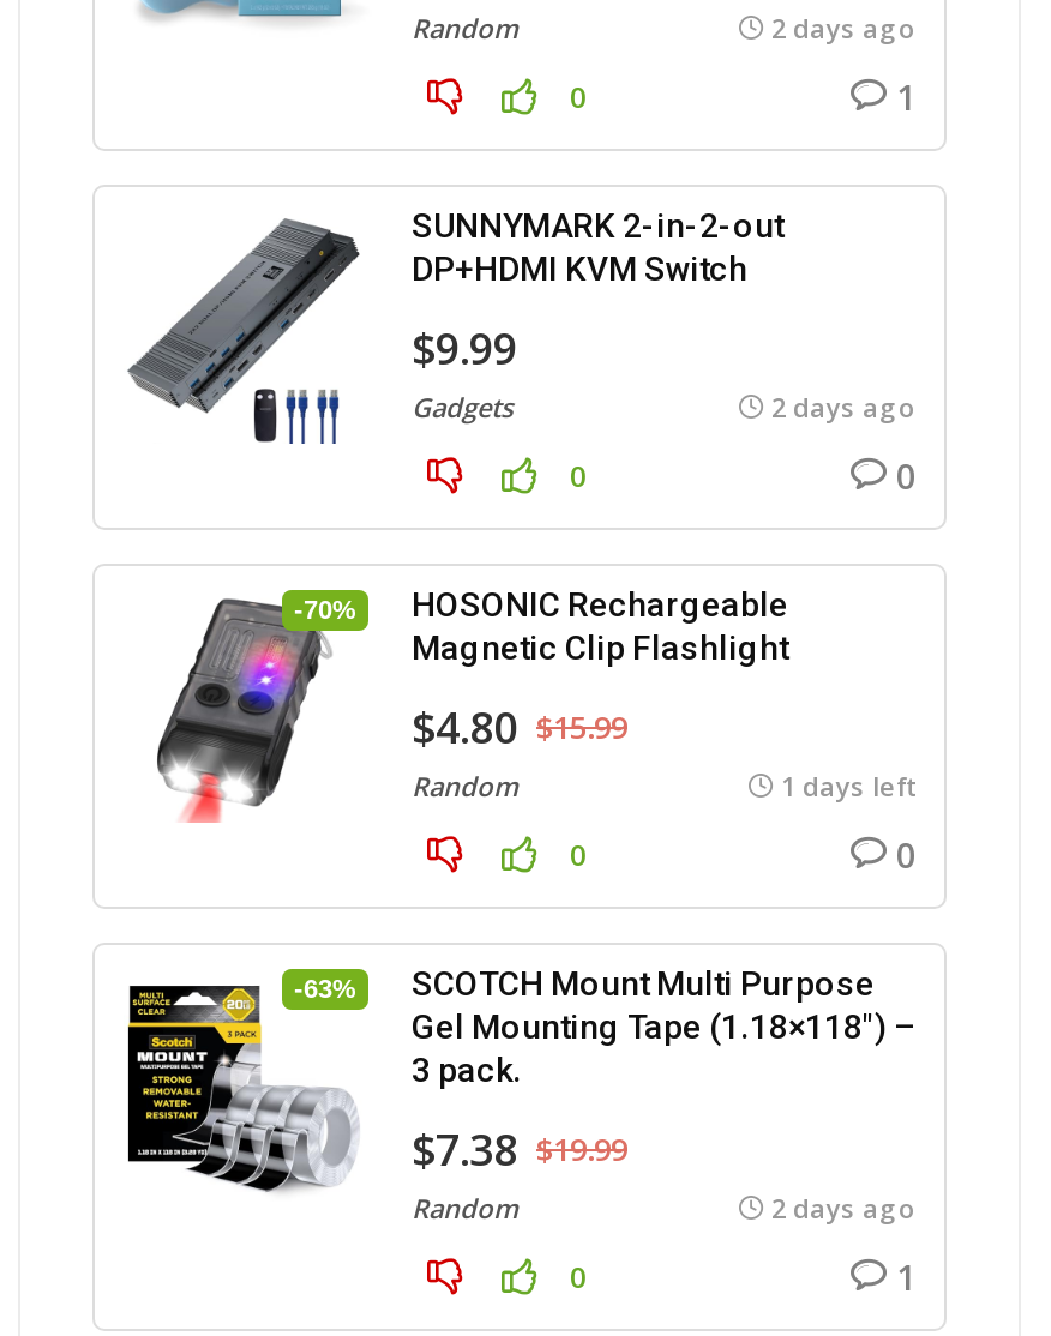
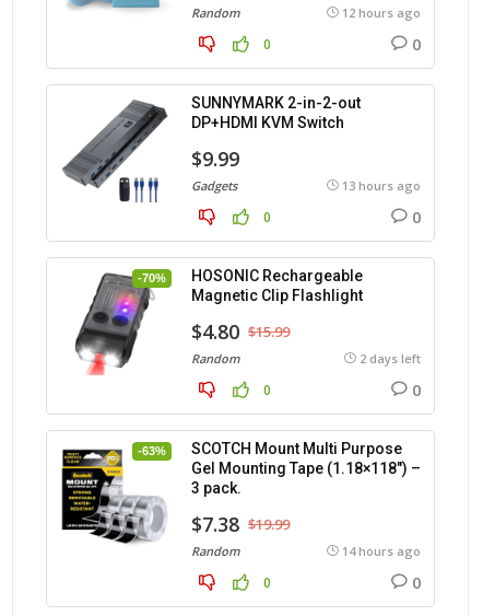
[771,10,915,46] 2 days ago -> [342,4,421,21] 12 hours ago
[896,74,915,120] 1 -> [412,34,421,55] 0
[771,389,915,425] 2 days ago -> [342,177,421,194] 13 hours ago
[781,768,915,804] 1 days left -> [360,350,421,367] 2 days left
[771,1190,915,1226] 2 days ago -> [342,543,421,559] 14 hours ago
[896,1254,915,1300] 1 -> [412,572,421,593] 0

